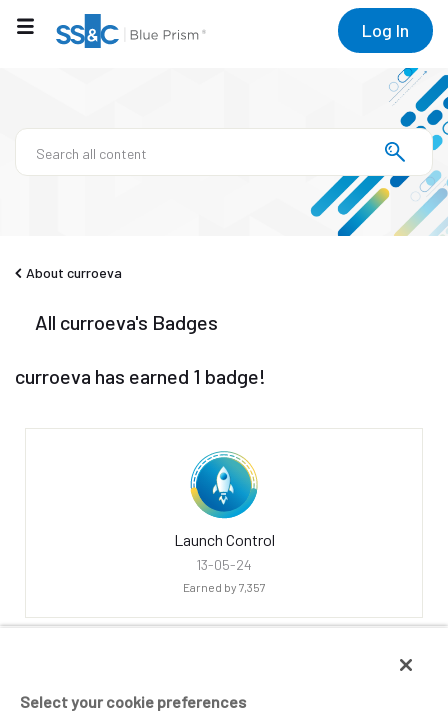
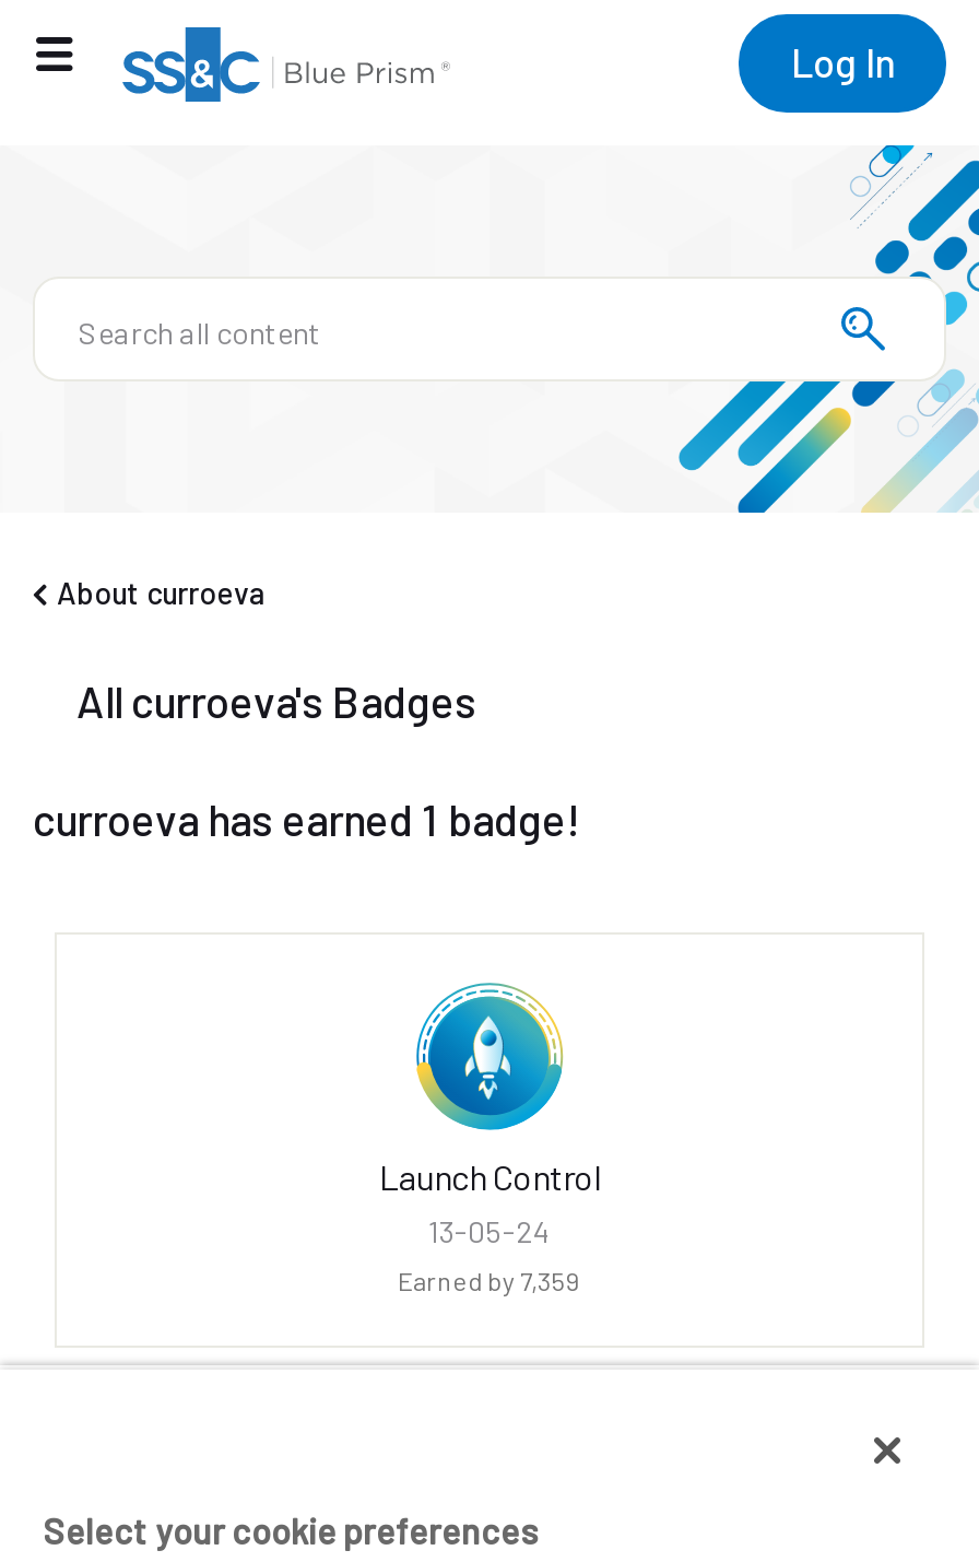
[182,580,265,594] Earned by 7,357 -> [398,1265,581,1295] Earned by 7,359

